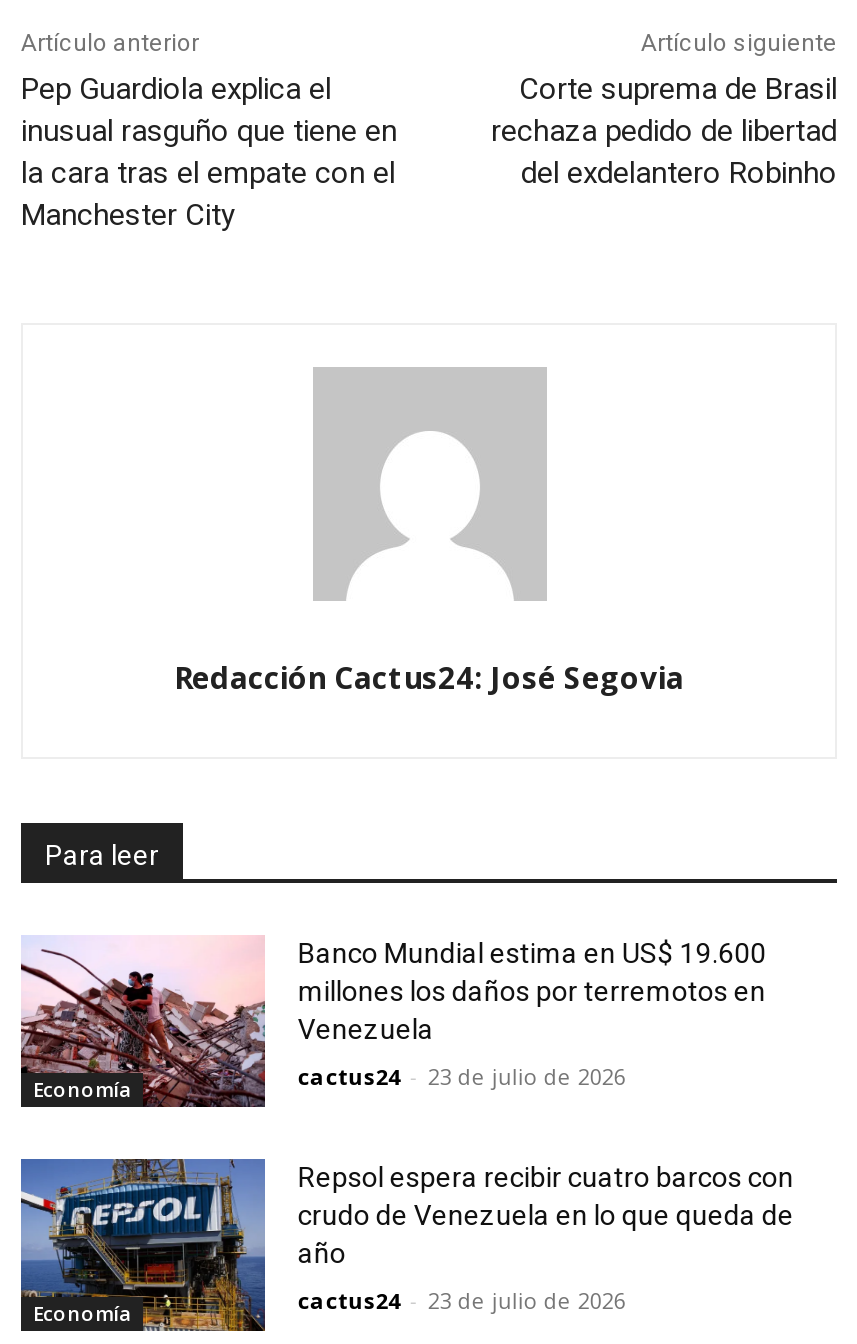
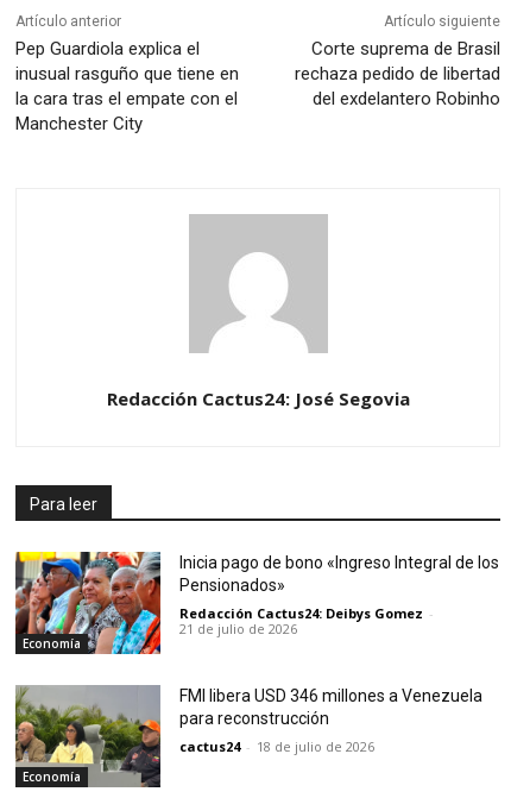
[21,935,766,1109] [image] | Banco Mundial estima en US$ 19.600 | millones los daños por terremotos en | Venezuela -> [14,551,500,655] [image] | Inicia pago de bono «Ingreso Integral de los | Pensionados»
[298,1062,626,1092] cactus24 - 23 de julio de 2026 -> [180,605,434,638] Redacción Cactus24: Deibys Gomez - | 21 de julio de 2026
[19,1157,794,1331] [image] | Repsol espera recibir cuatro barcos con | crudo de Venezuela en lo que queda de | año -> [14,685,483,787] [image] | FMI libera USD 346 millones a Venezuela | para reconstrucción
[298,1285,626,1315] cactus24 - 23 de julio de 2026 -> [180,737,375,755] cactus24 - 18 de julio de 2026

